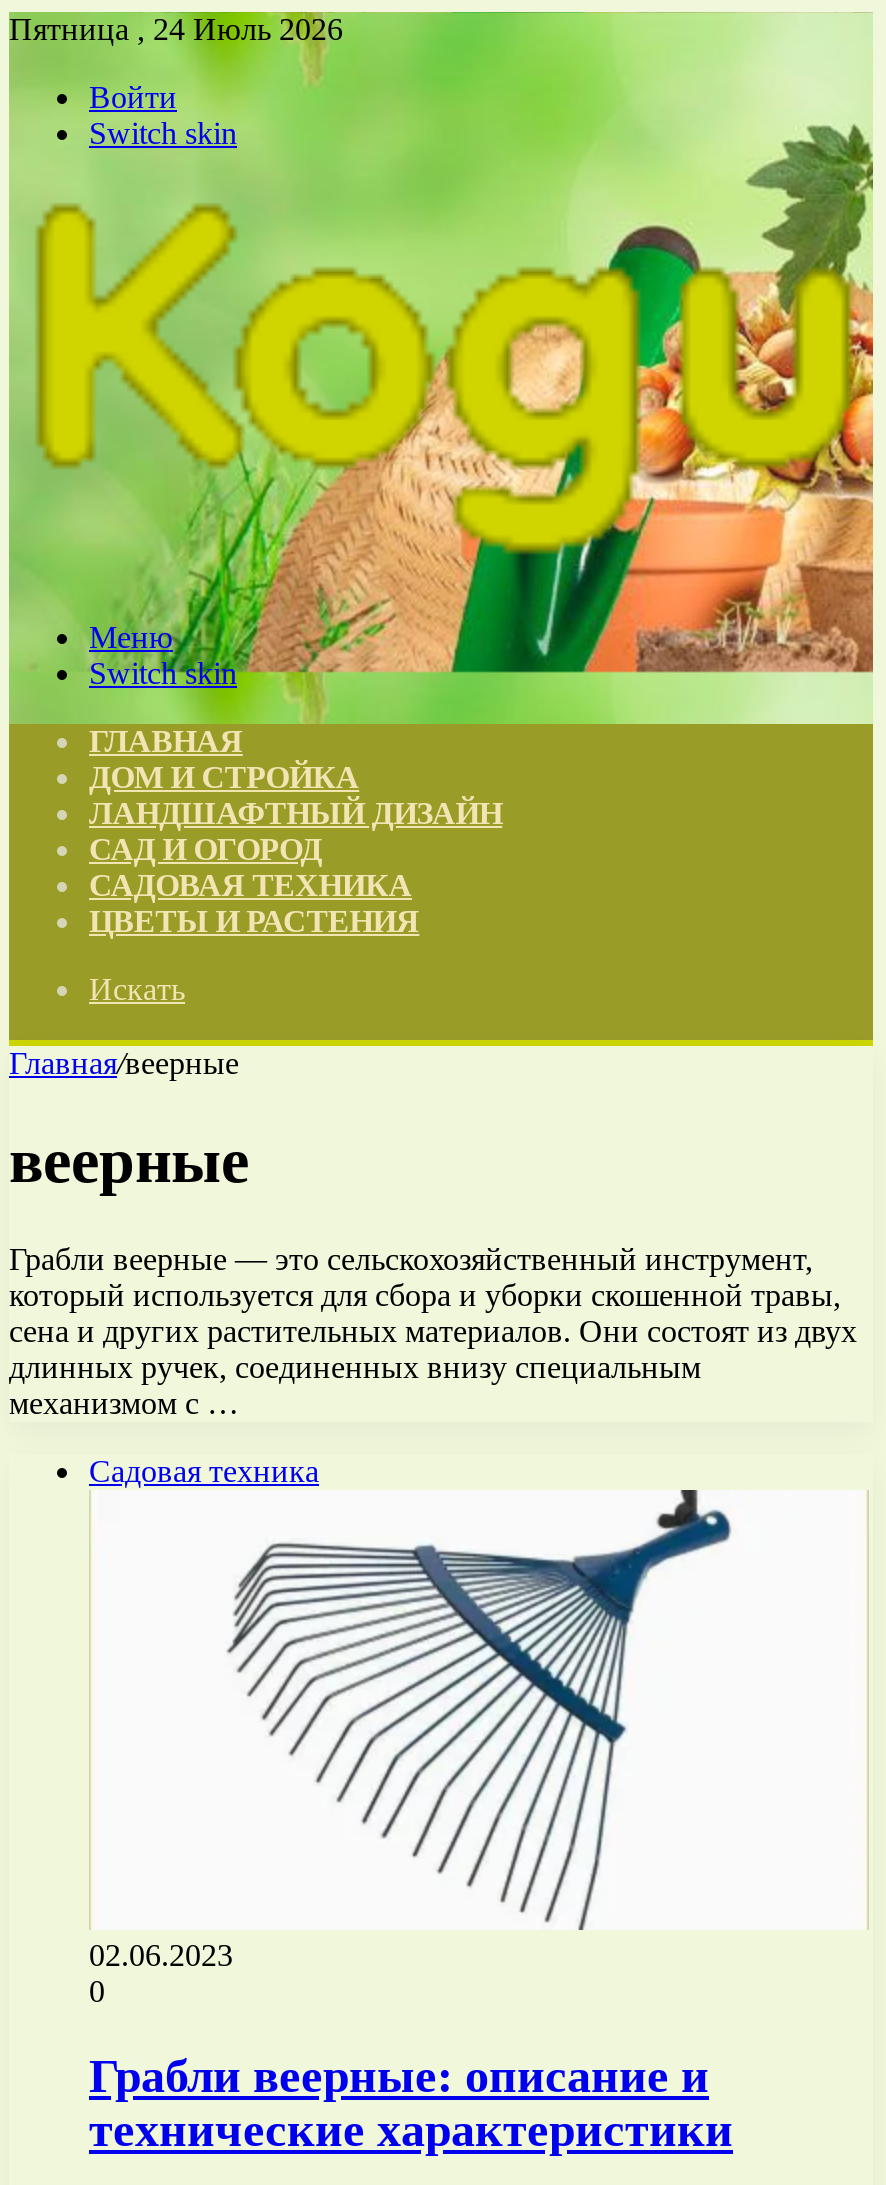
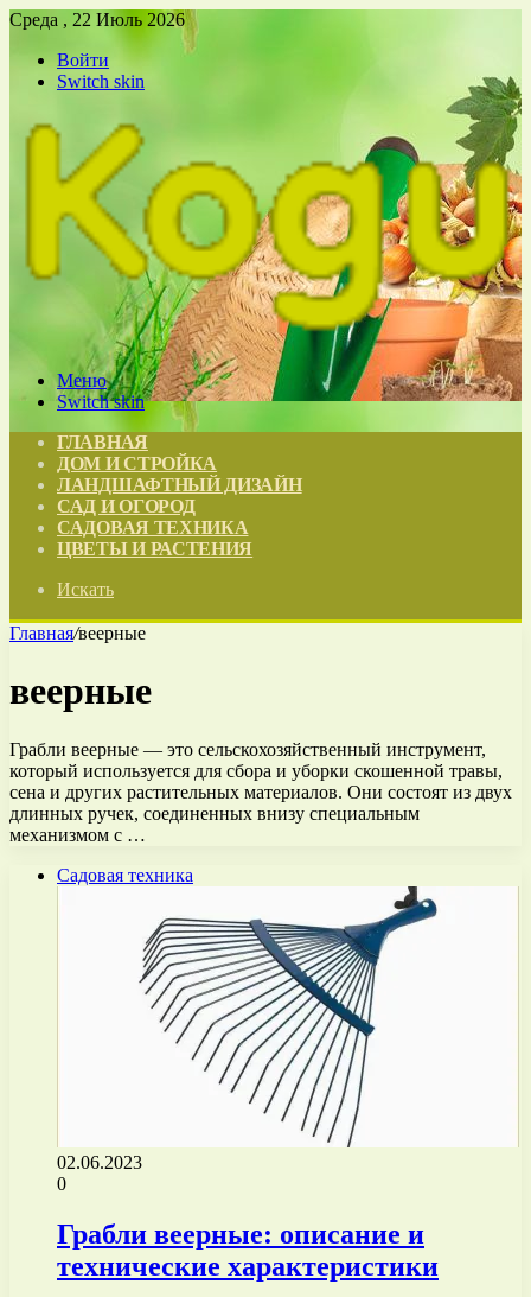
[9,12,343,46] Пятница , 24 Июль 2026 -> [9,9,185,30] Среда , 22 Июль 2026

